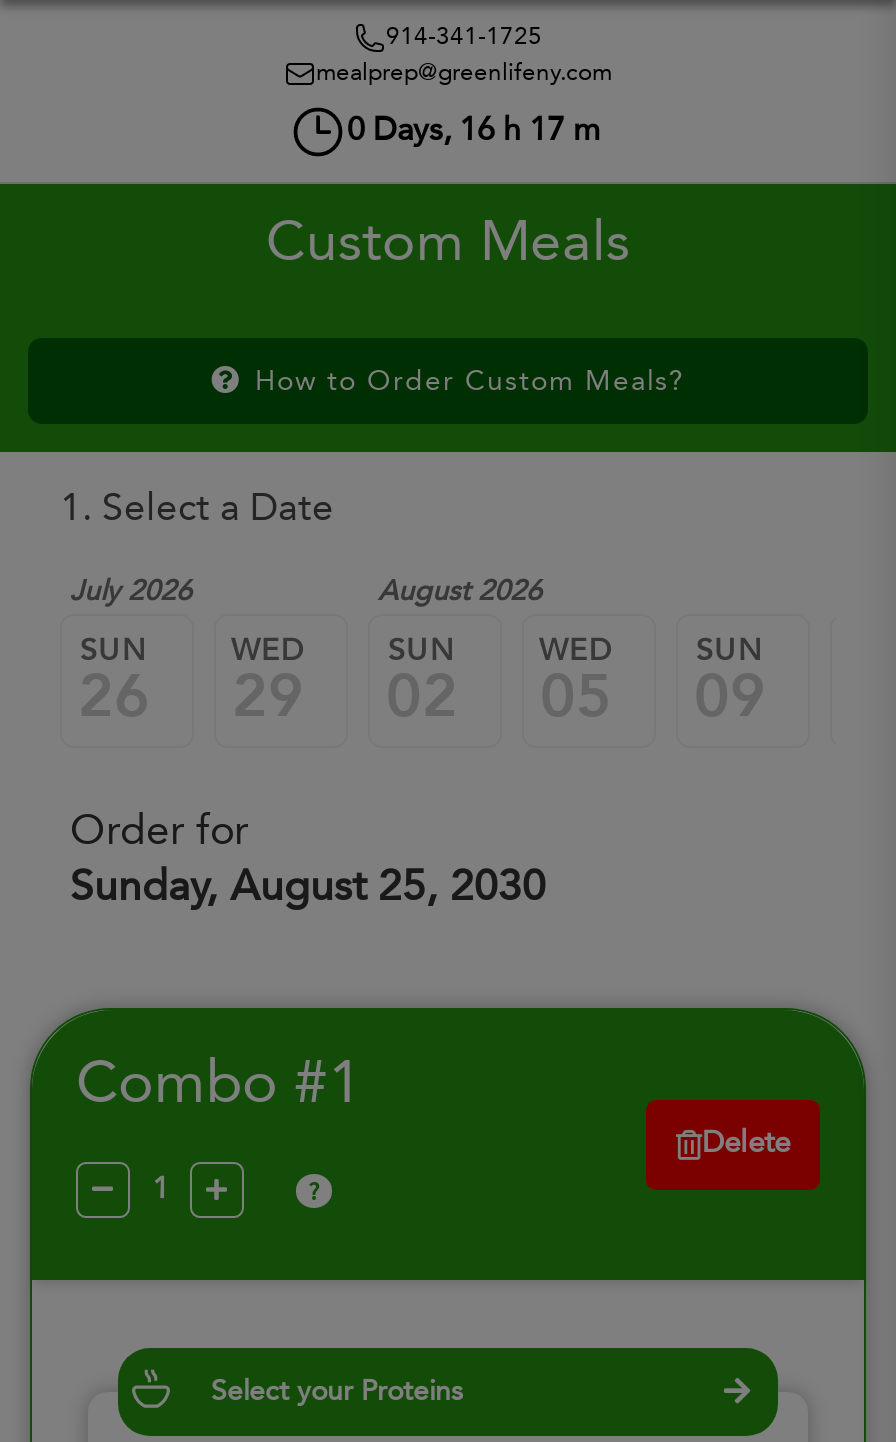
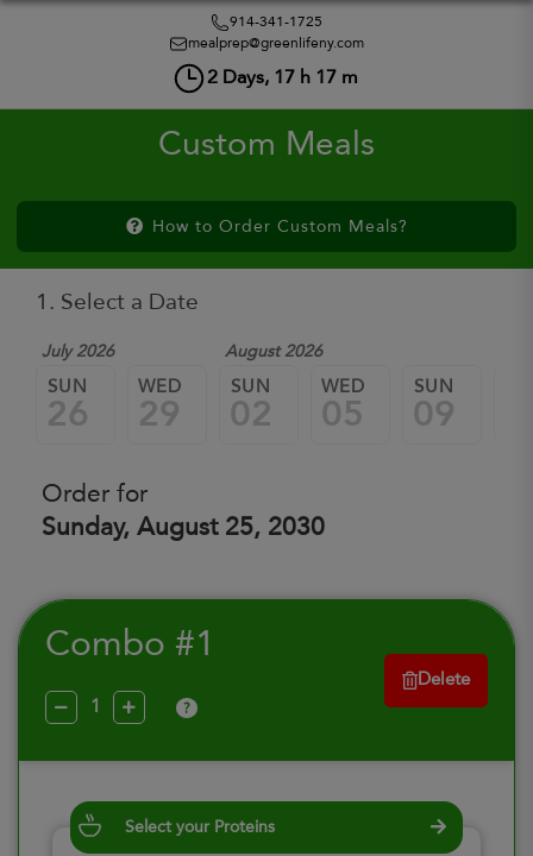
[347,116,609,148] 0 Days, 16 h 17 m -> [206,69,362,88] 2 Days, 17 h 17 m

